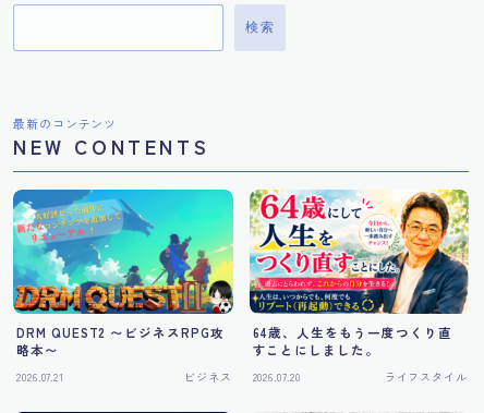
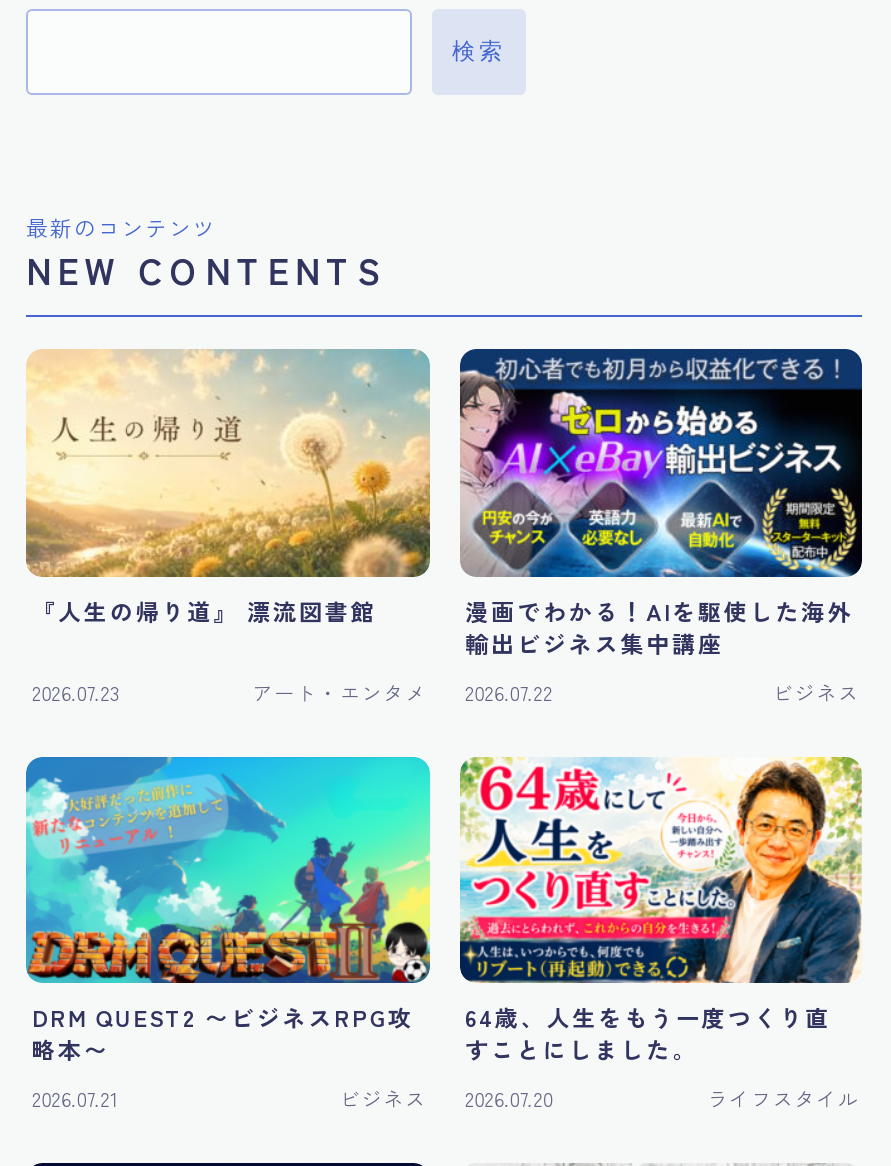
none -> [24,349,432,706] [image] | 『人生の帰り道』 漂流図書館 | 2026.07.23 | アート・エンタメ
none -> [458,347,864,706] [image] | 漫画でわかる！AIを駆使した海外 | 輸出ビジネス集中講座 | 2026.07.22 | ビジネス

